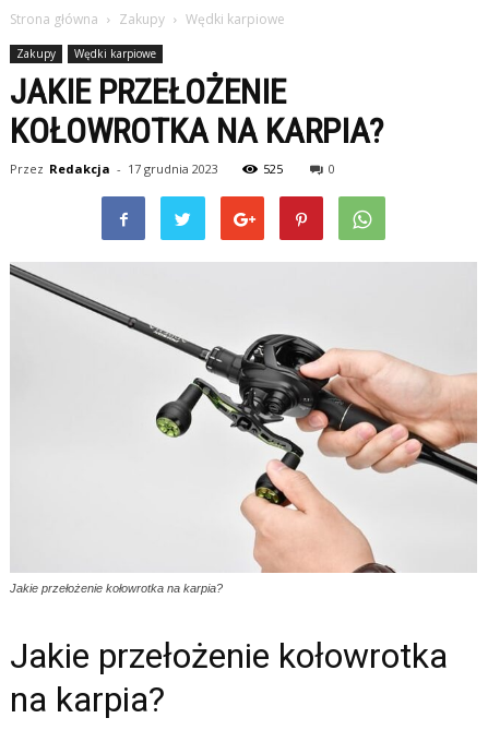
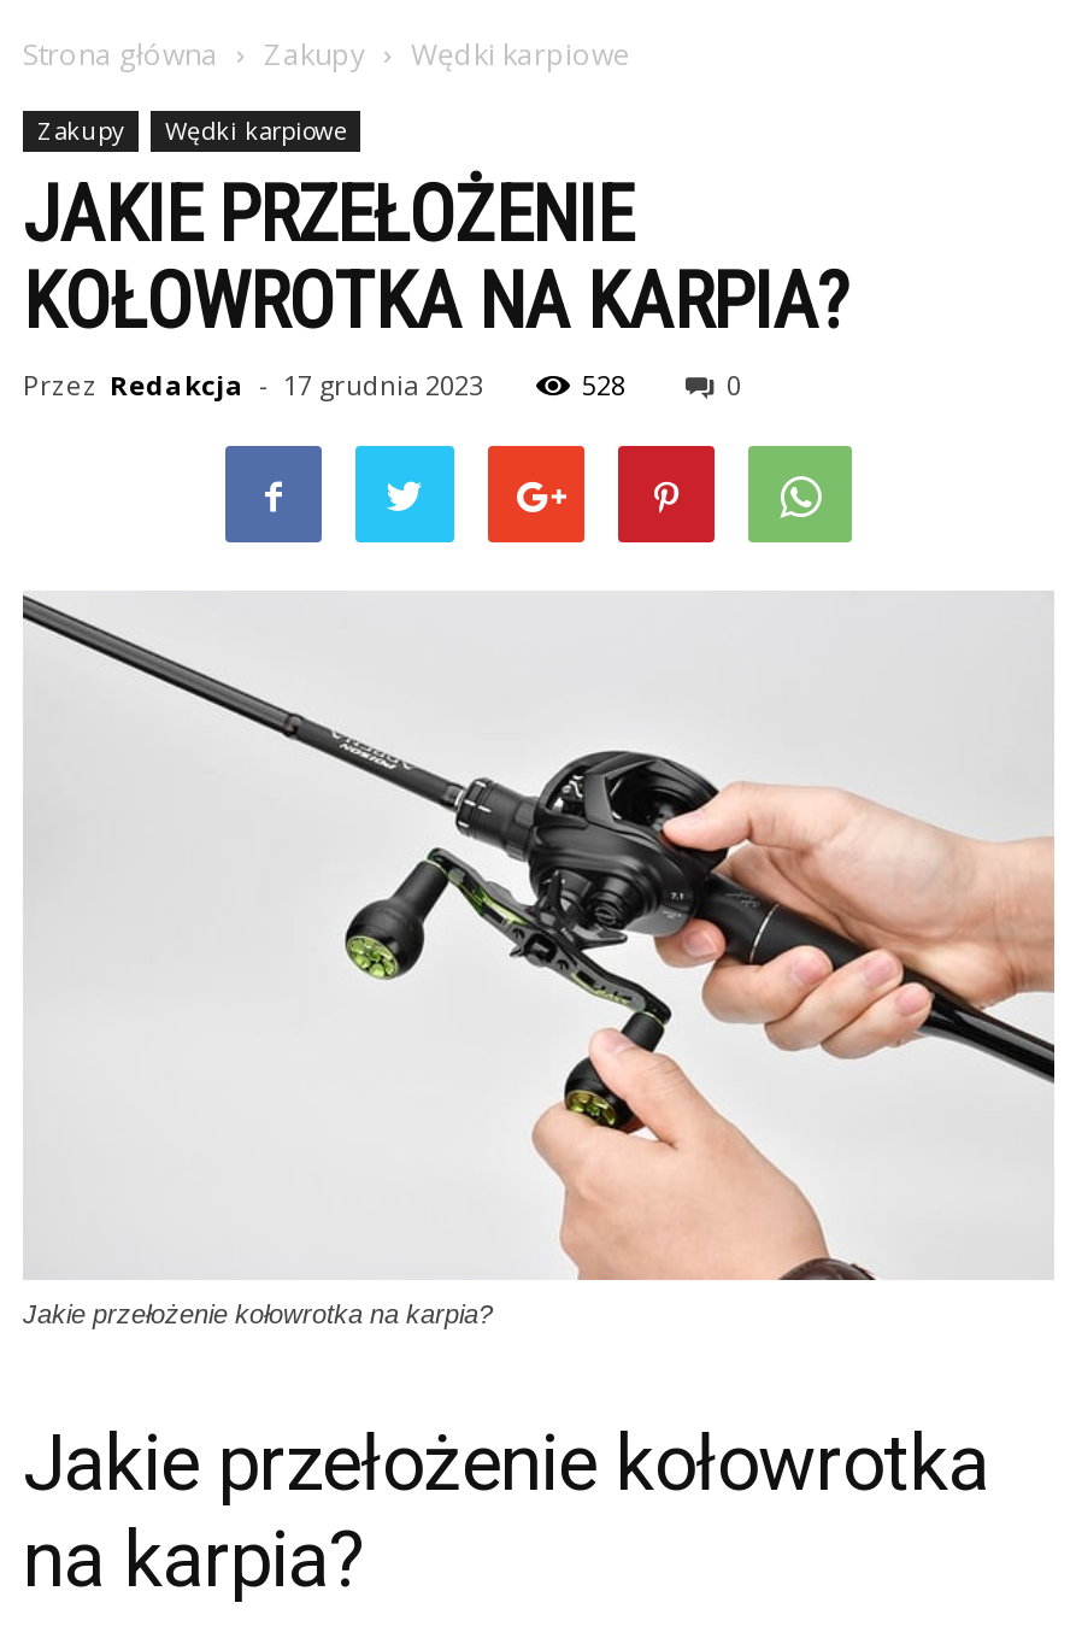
[263,160,283,177] 525 -> [582,366,625,403] 528

